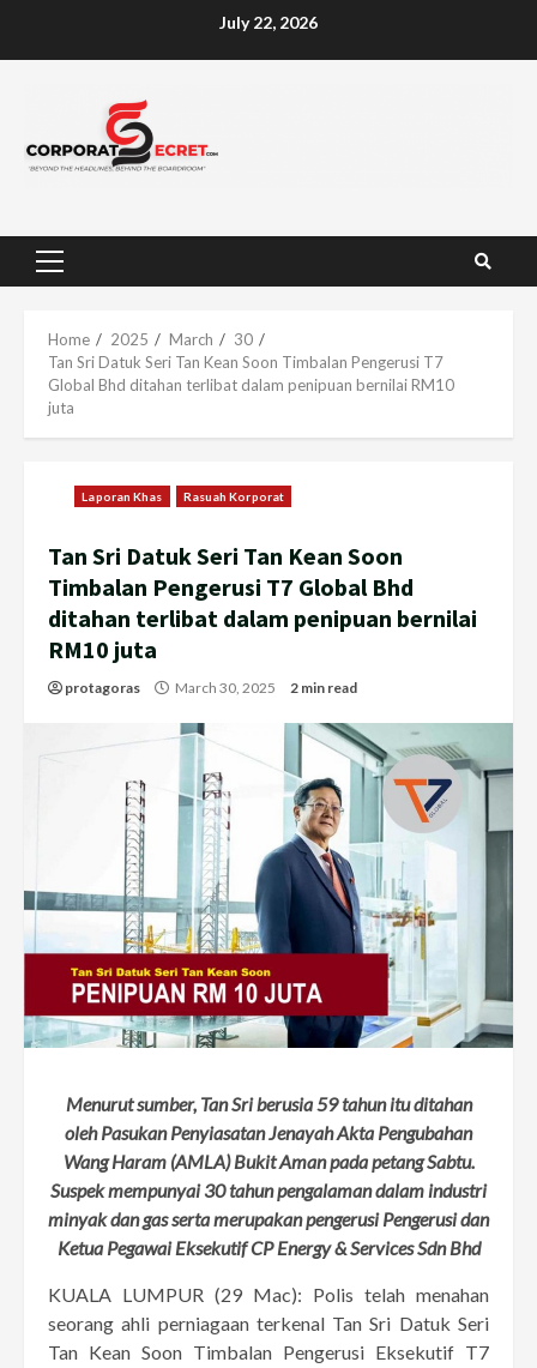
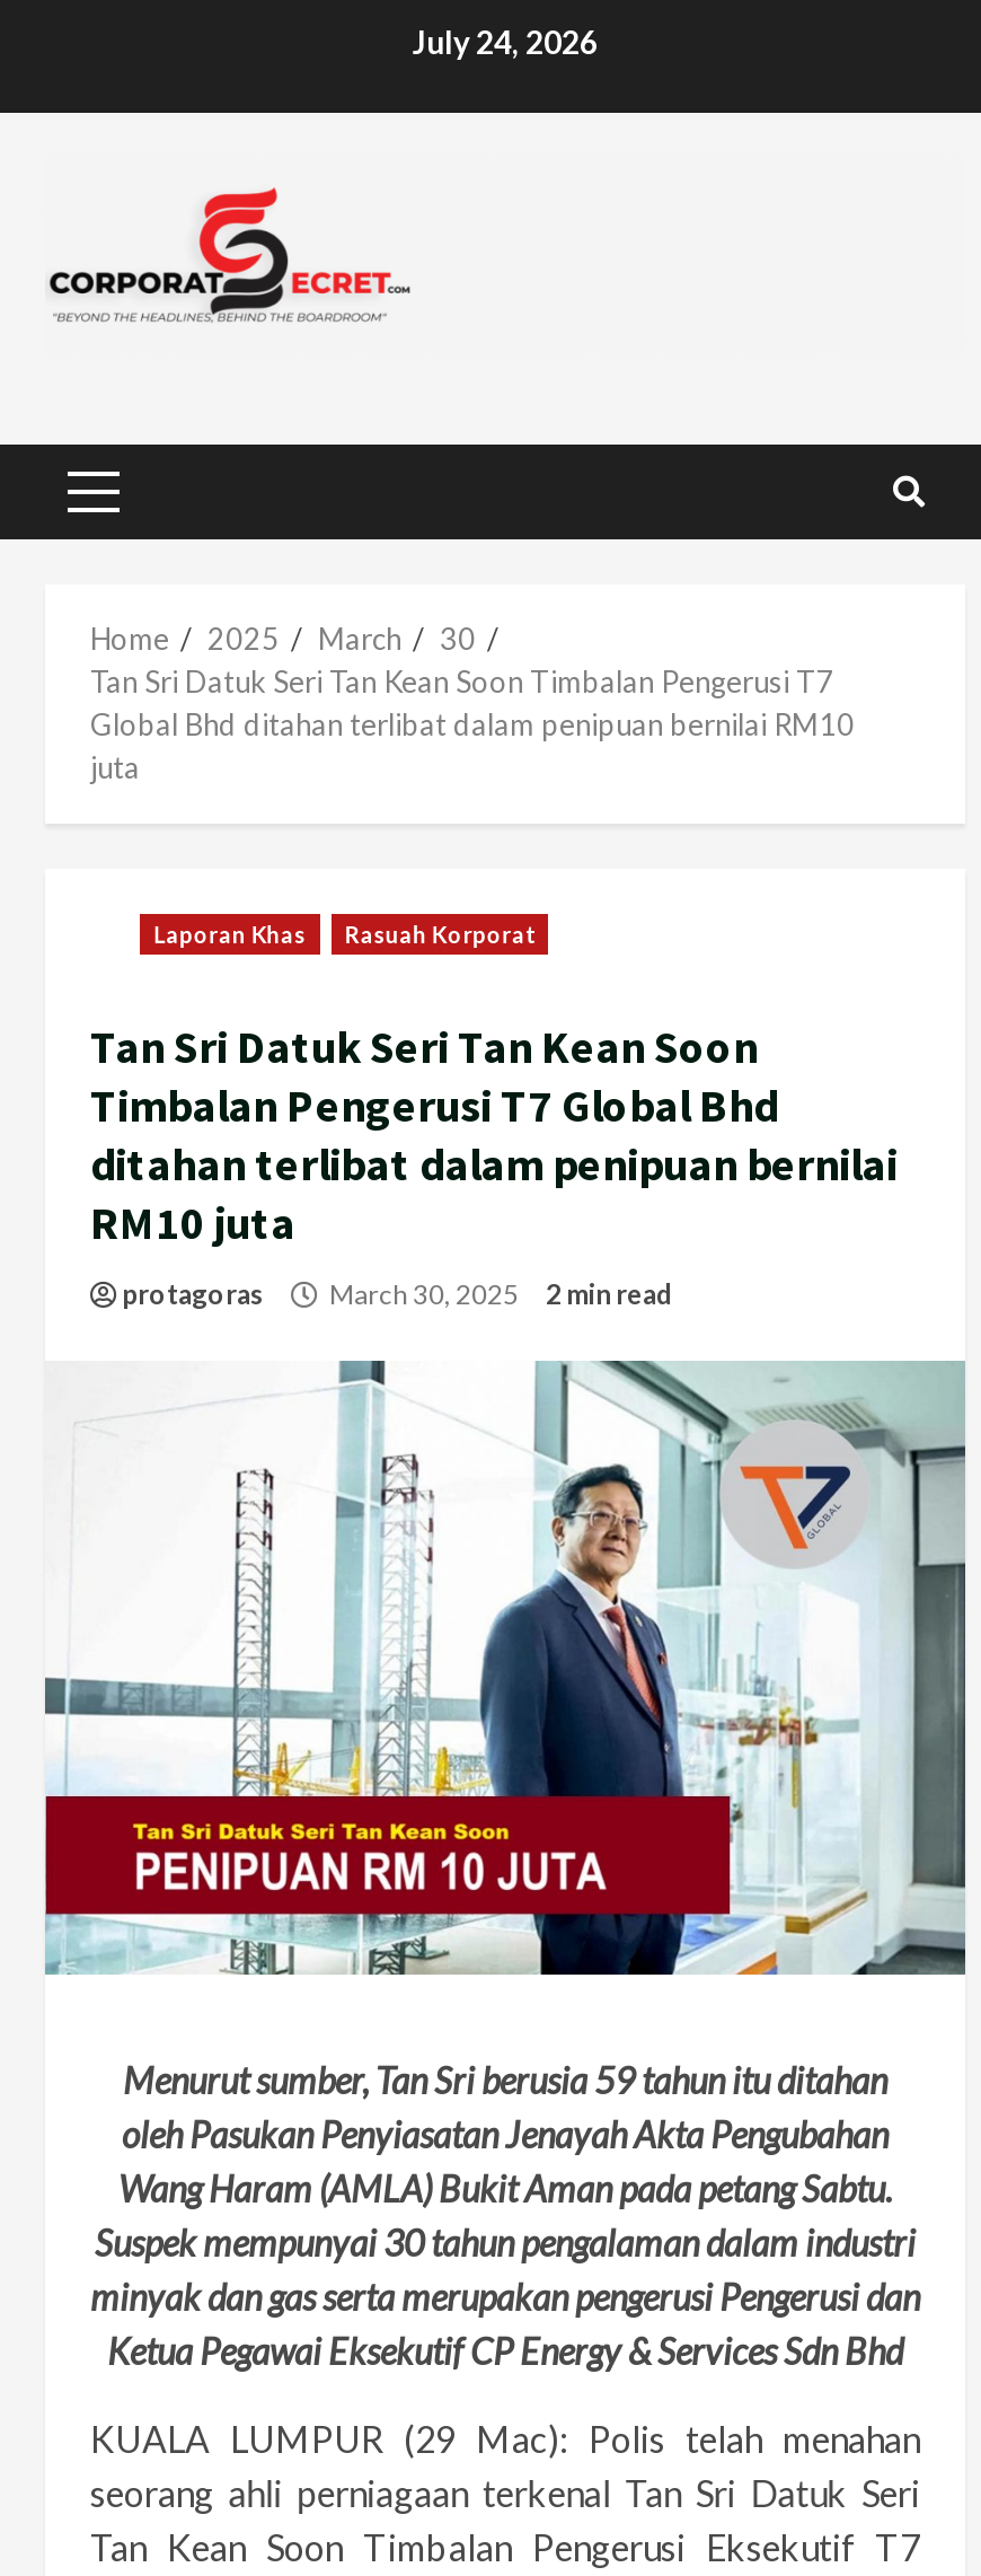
[219,11,318,32] July 22, 2026 -> [413,21,598,60] July 24, 2026

